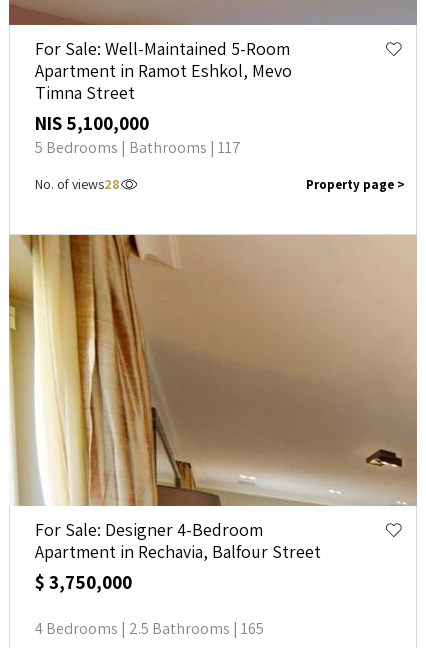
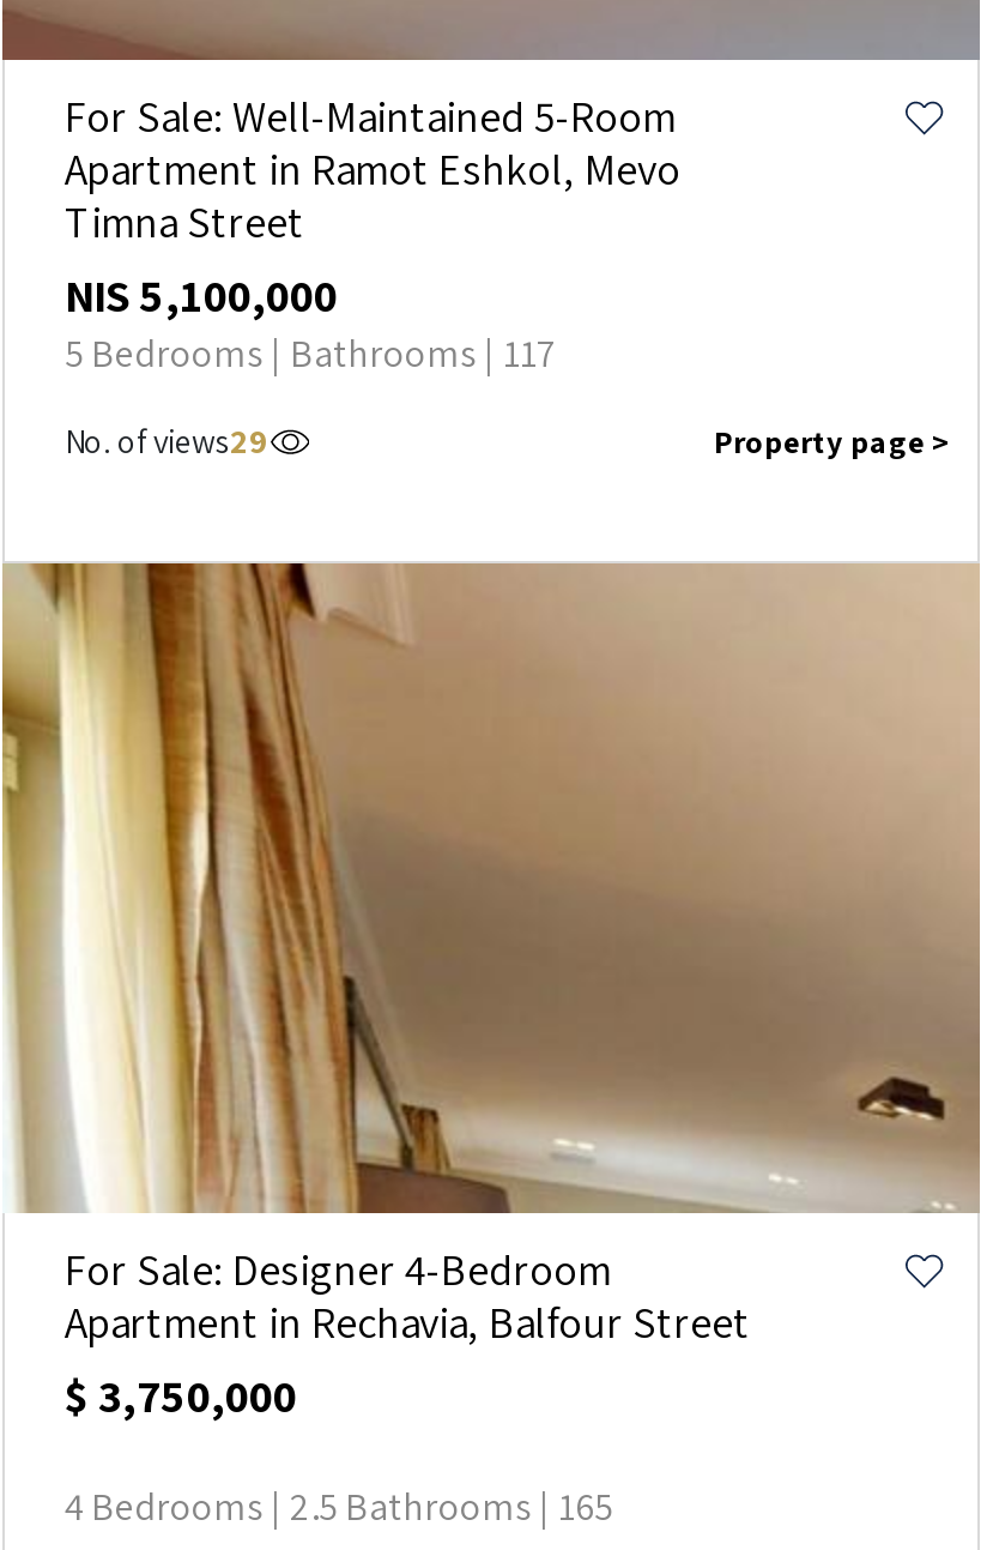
[35,175,120,193] No. of views28 -> [65,420,268,463] No. of views29

